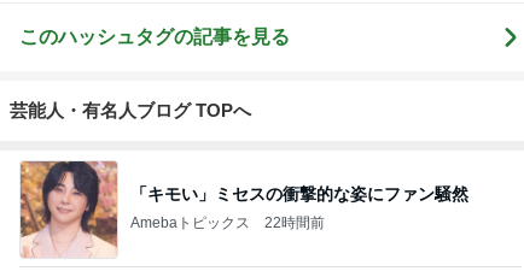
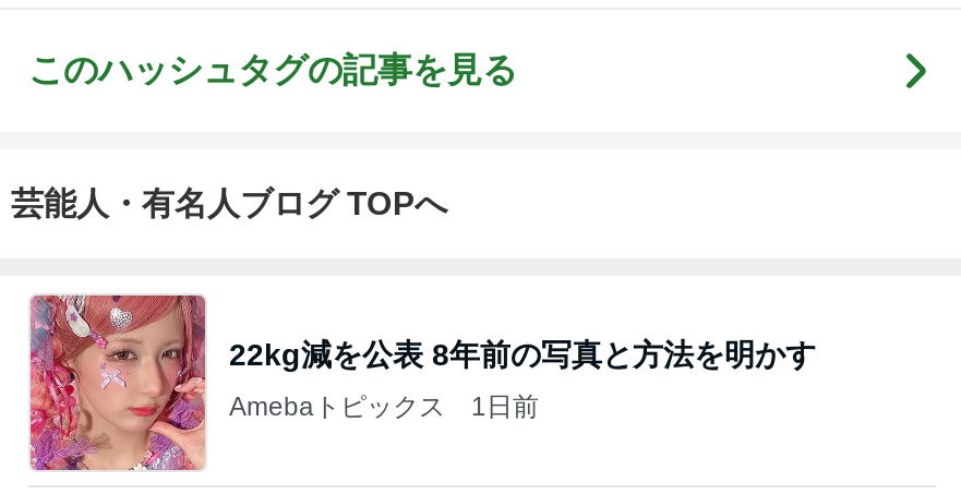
[19,160,468,258] [image] | 「キモい」ミセスの衝撃的な姿にファン騒然 -> [28,293,816,472] [image] | 22kg減を公表 8年前の写真と方法を明かす
[130,215,325,232] Amebaトピックス 22時間前 -> [229,392,539,423] Amebaトピックス 1日前

